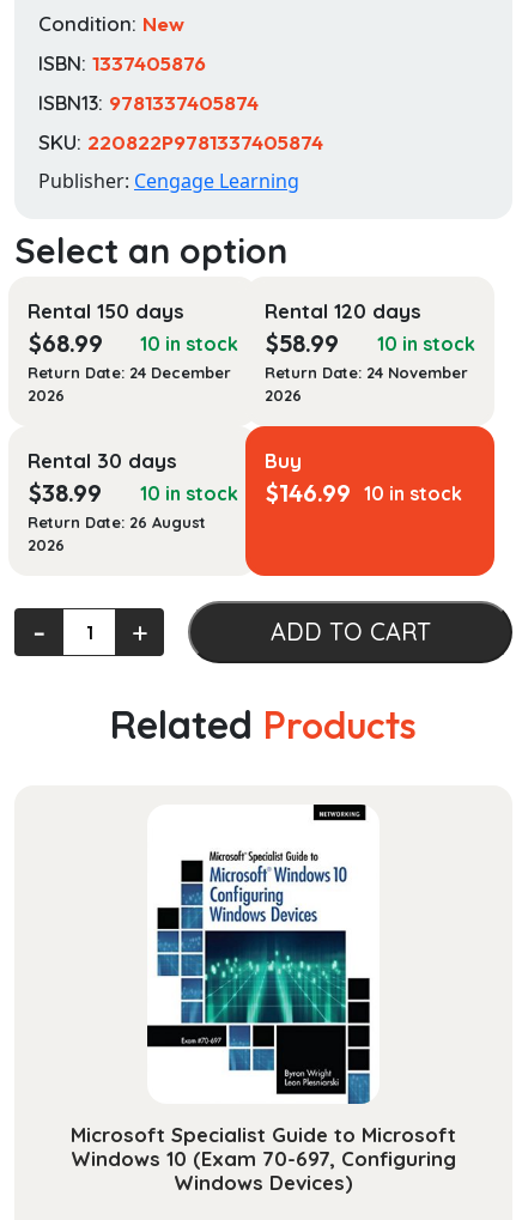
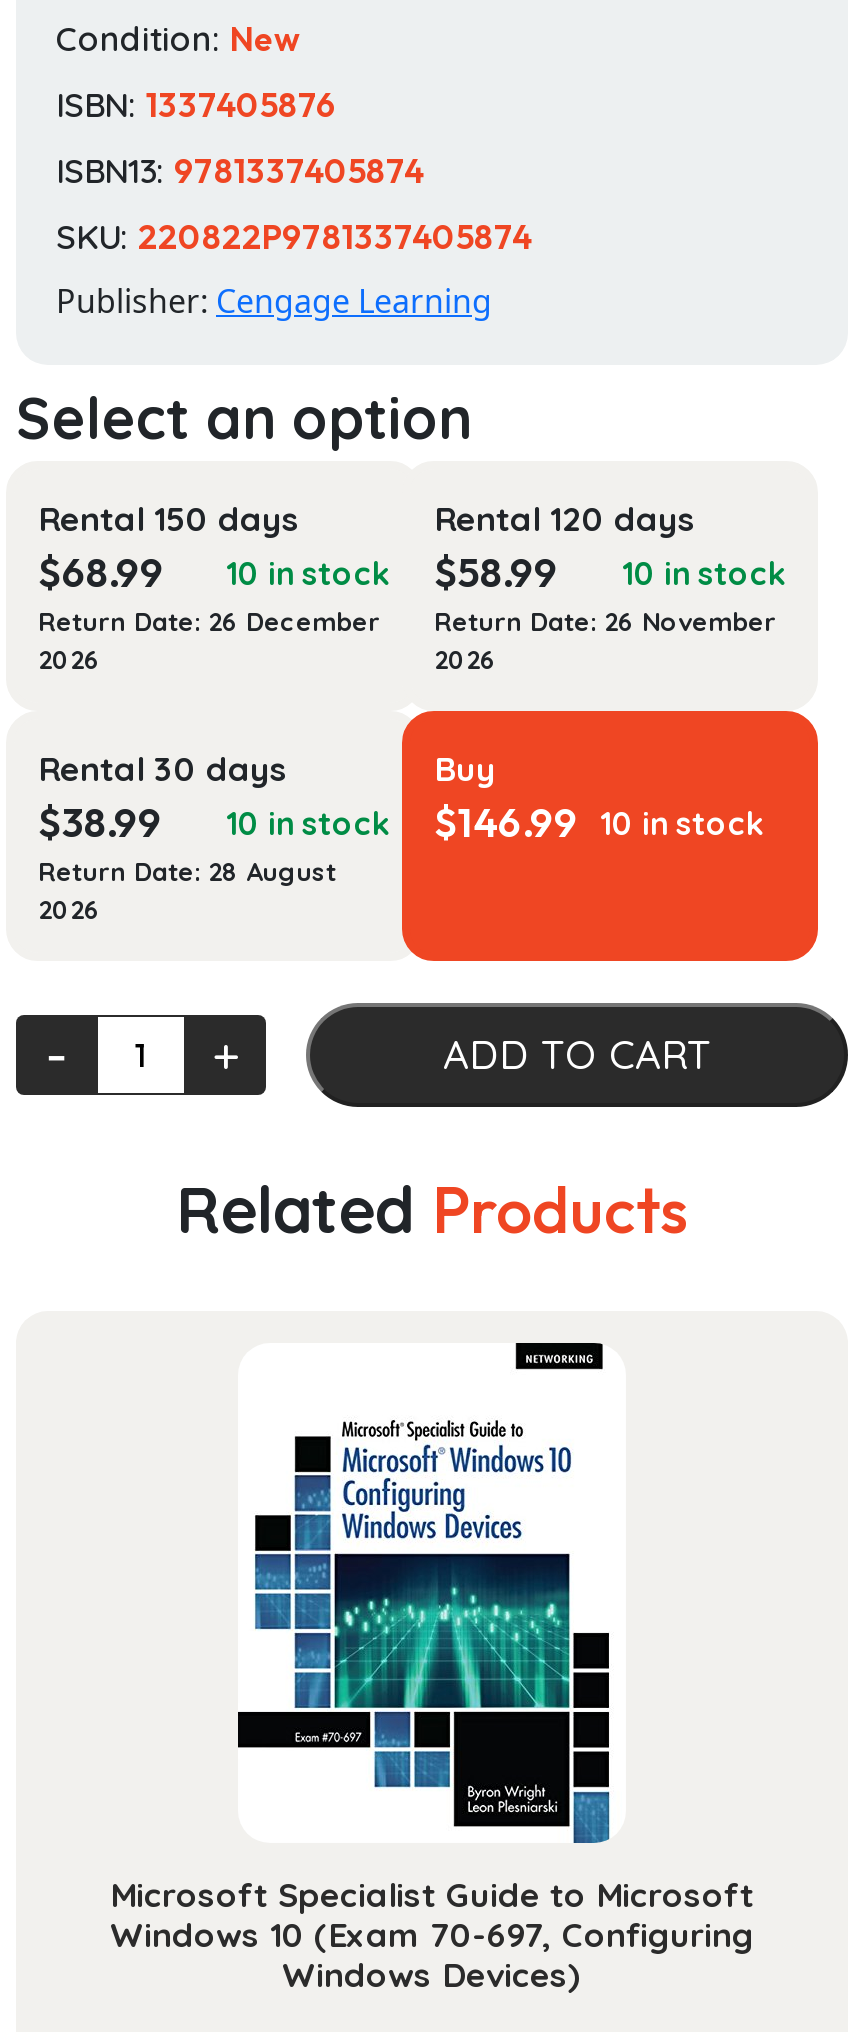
[28,363,231,382] Return Date: 24 December -> [38,605,380,637] Return Date: 26 December
[265,363,468,382] Return Date: 24 November -> [434,605,776,637] Return Date: 26 November
[28,512,206,531] Return Date: 26 August -> [38,855,336,887] Return Date: 28 August

